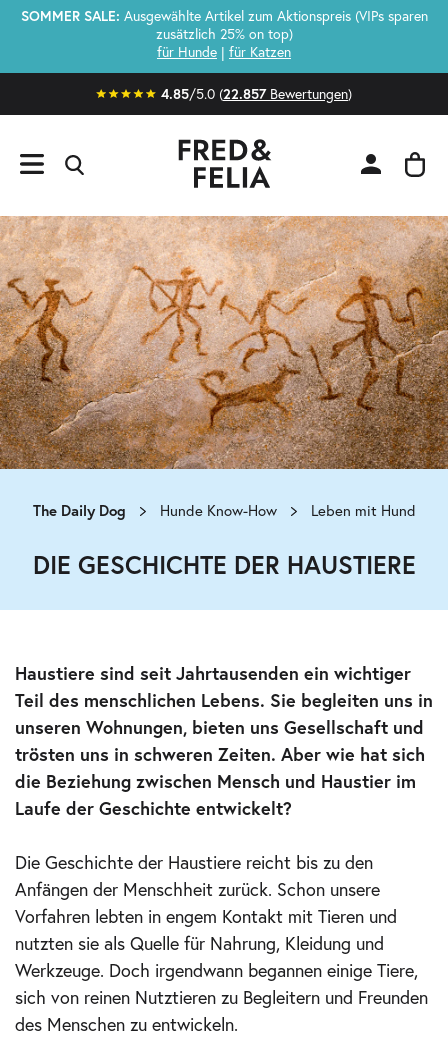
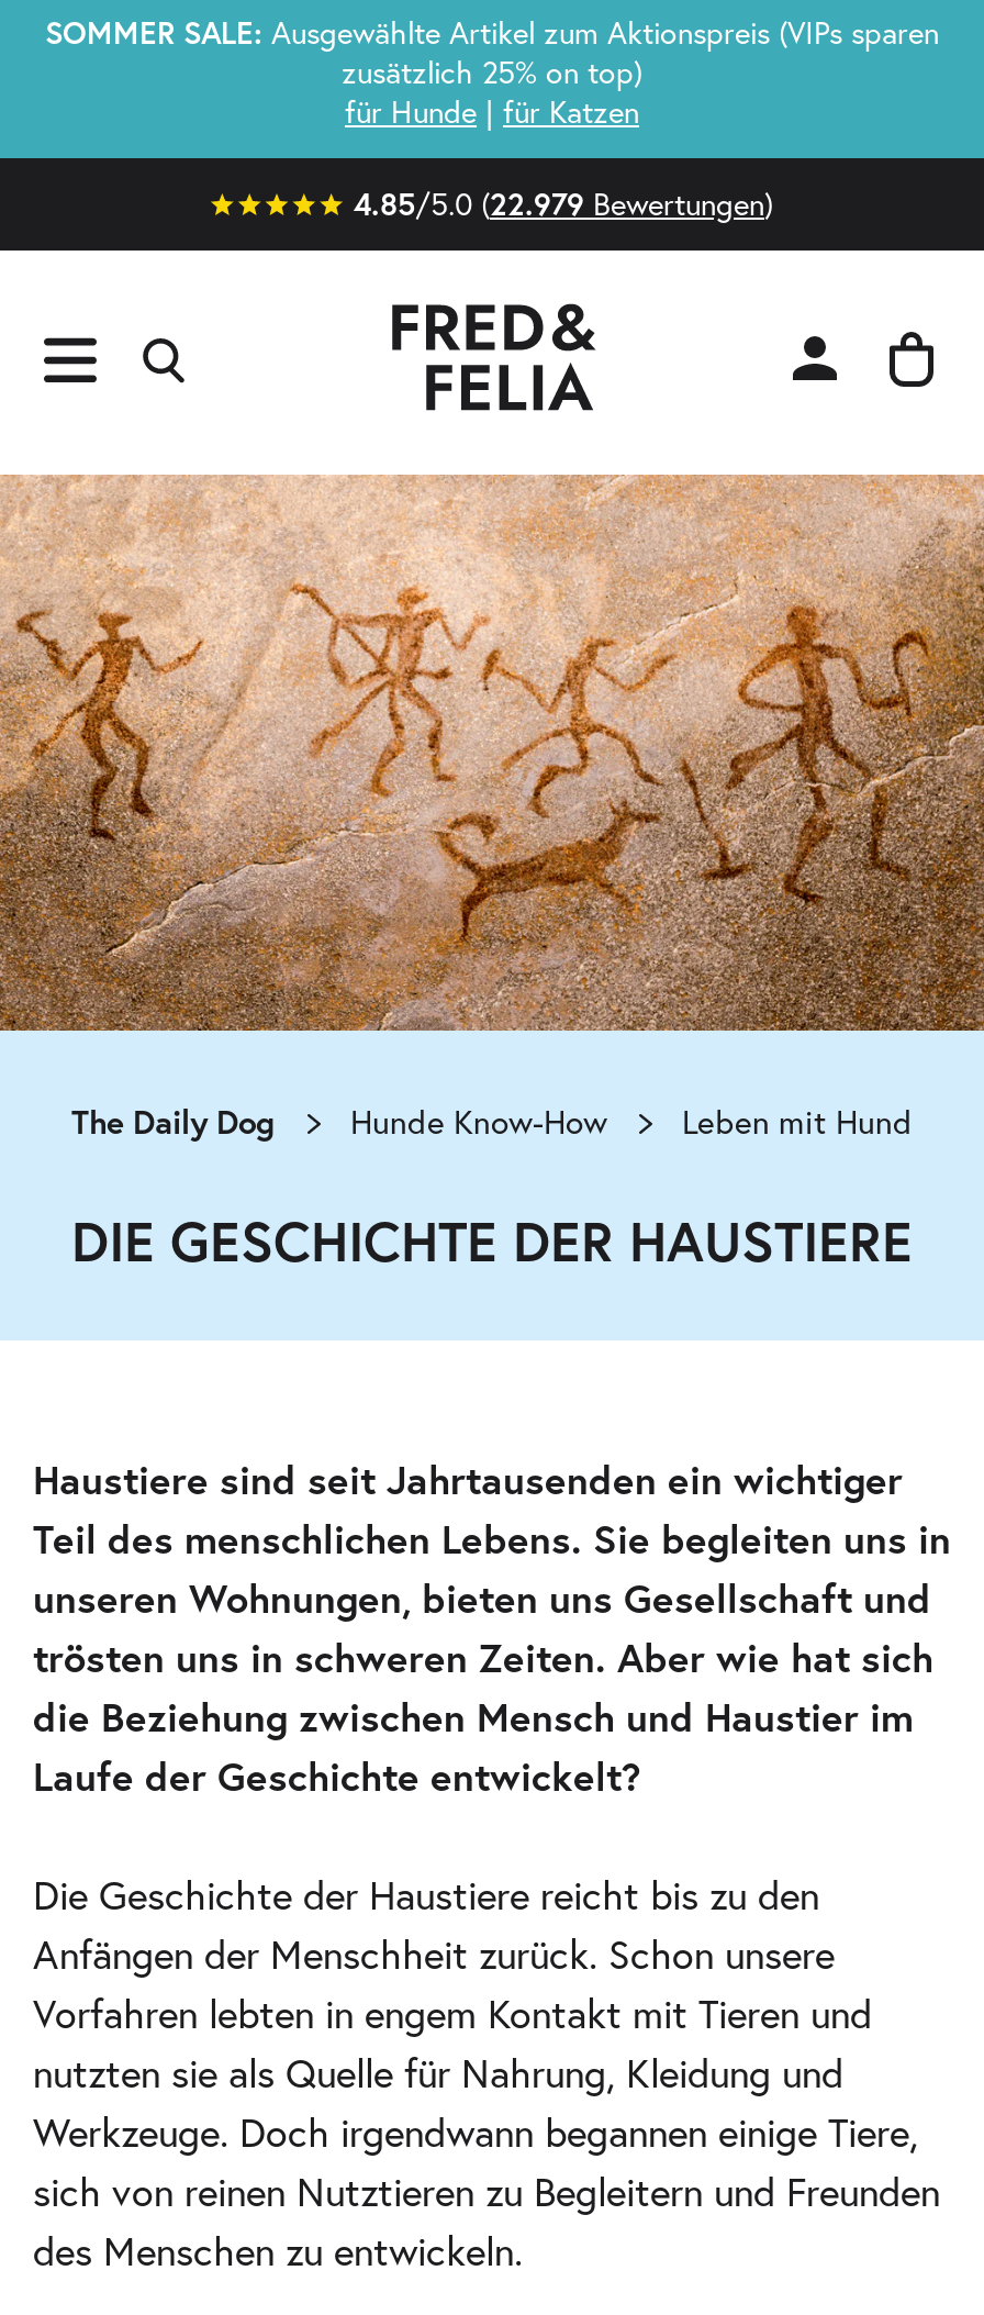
[161,84,352,103] 4.85/5.0 (22.857 Bewertungen) -> [354,185,773,224] 4.85/5.0 (22.979 Bewertungen)

